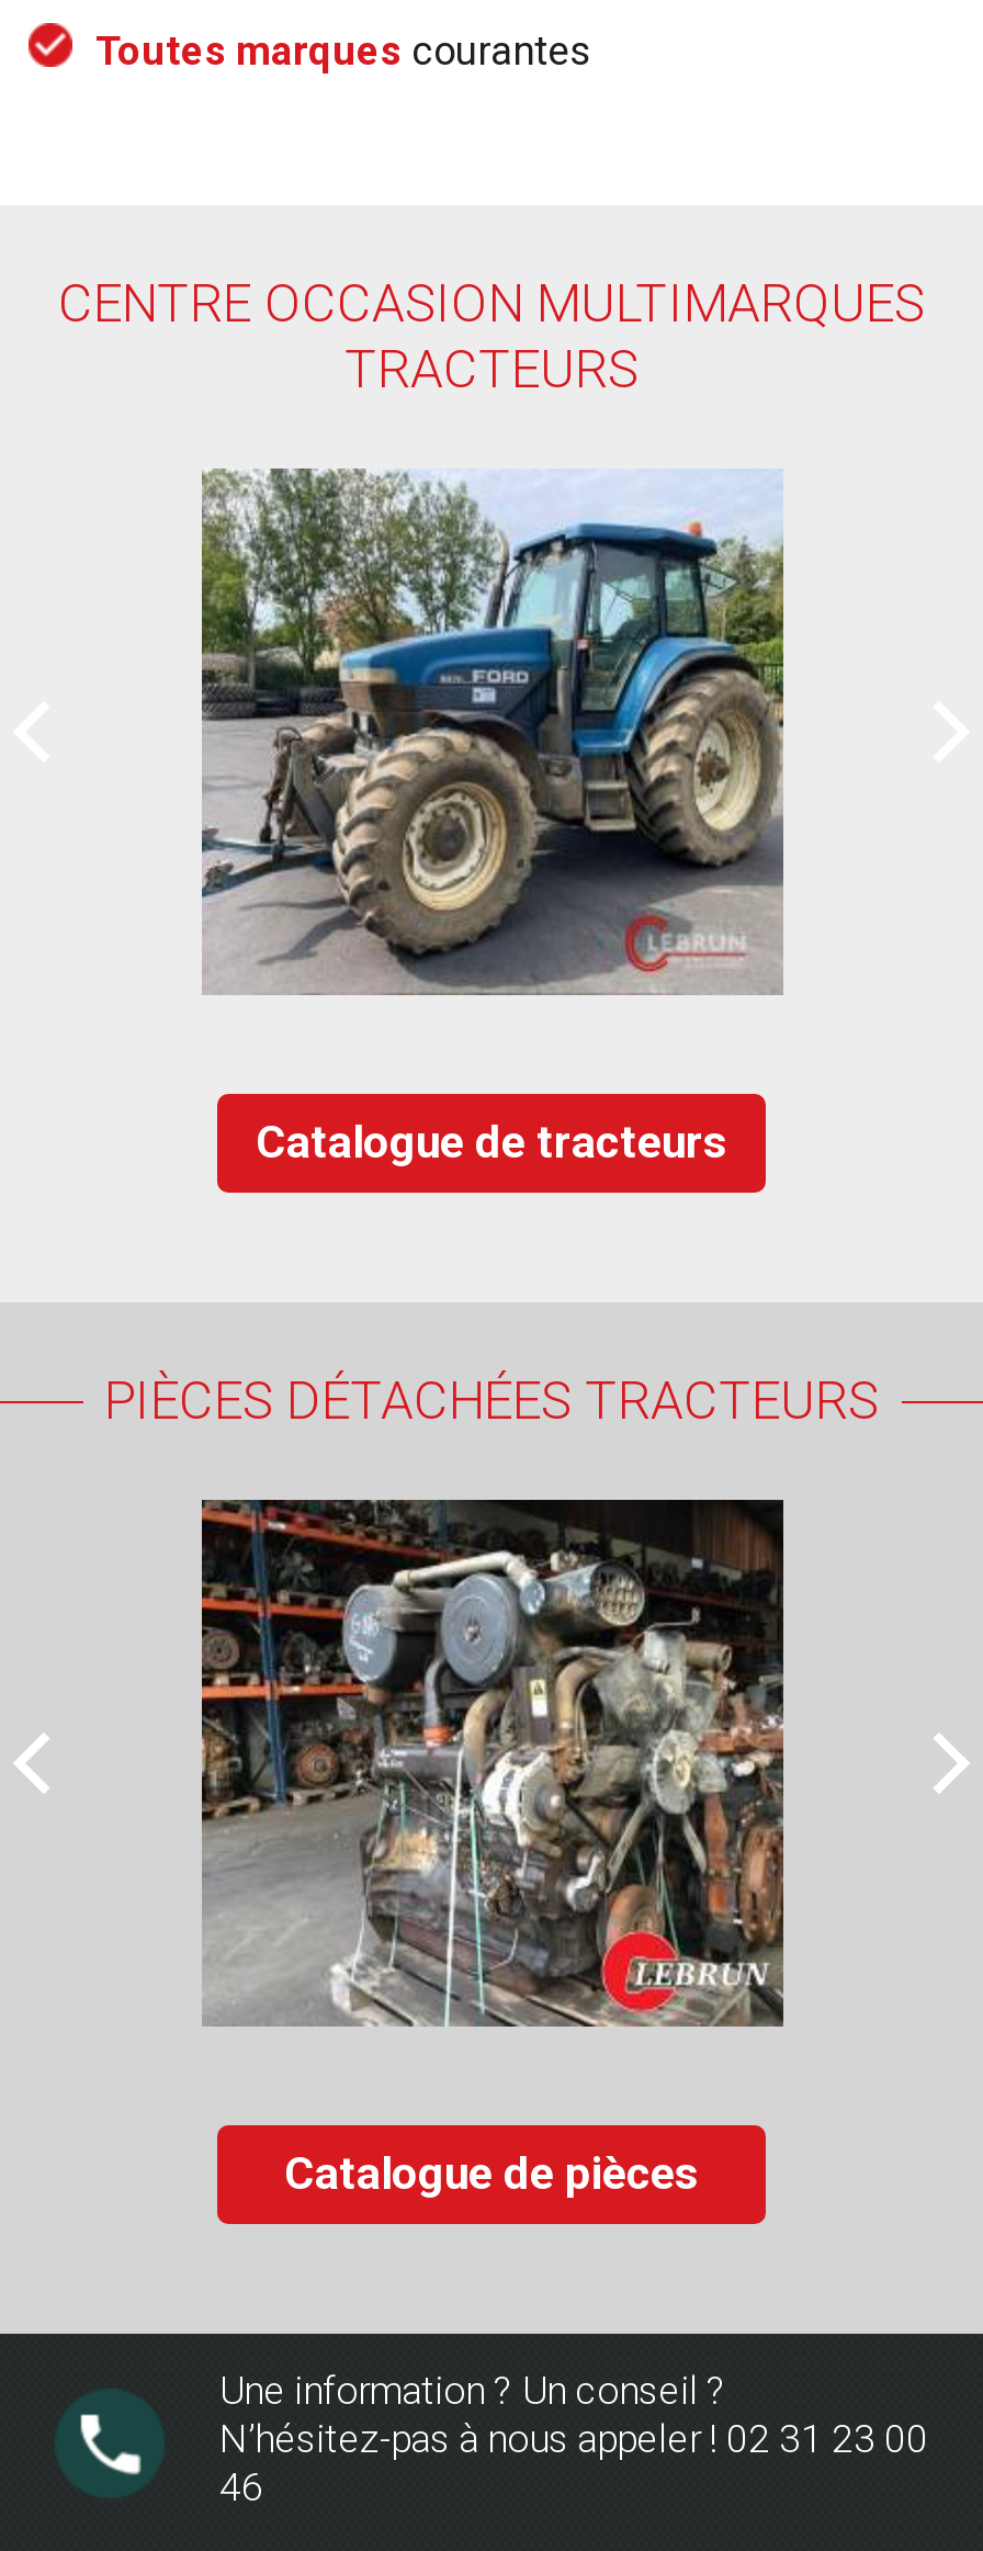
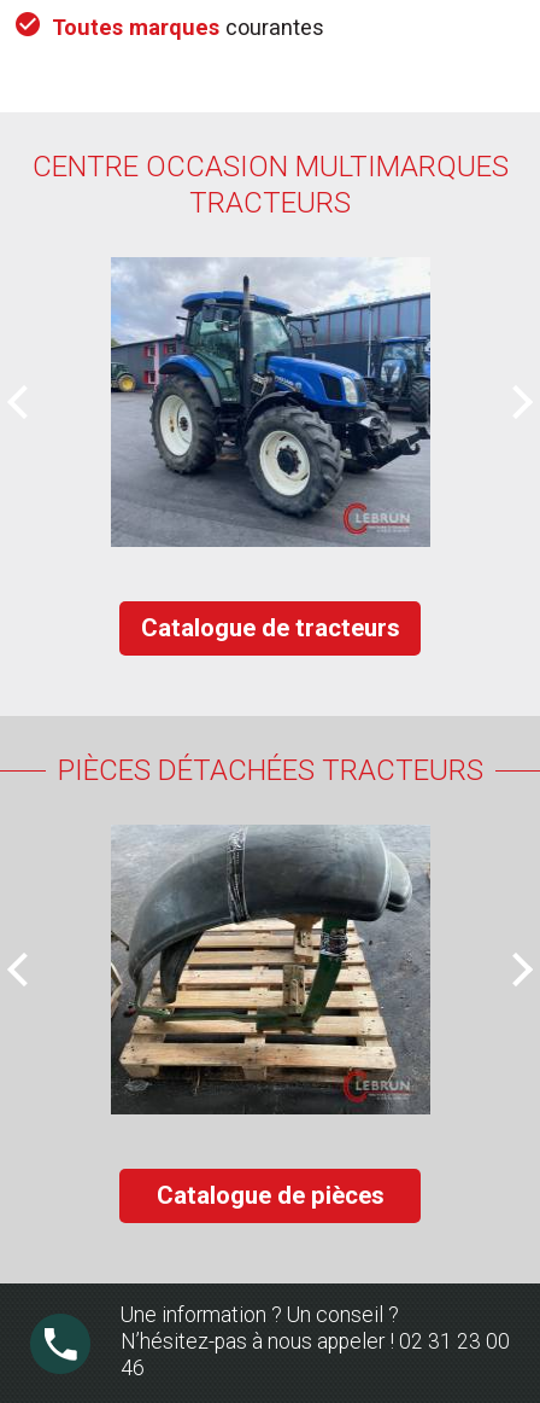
[200,469,786,995] [image] -> [111,258,432,547] [image]
[200,1498,786,2027] [image] -> [110,825,430,1116] [image]

